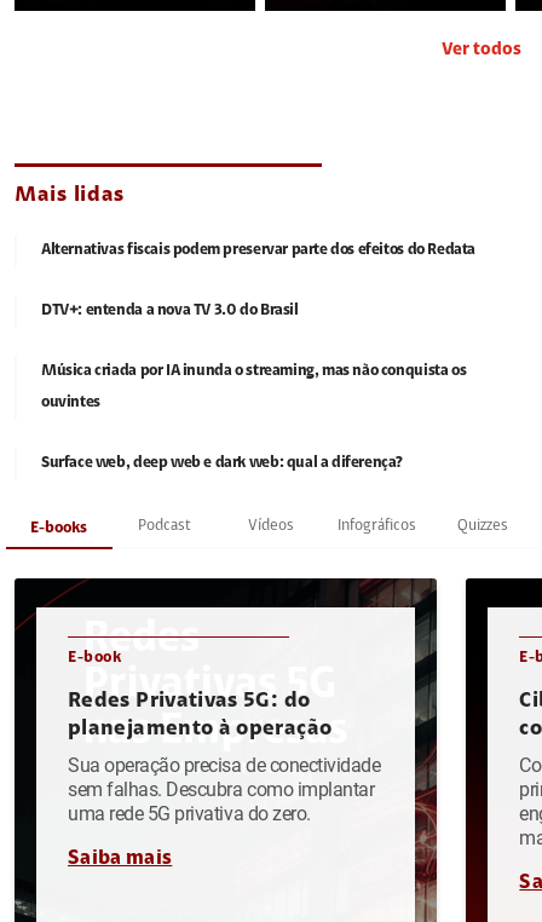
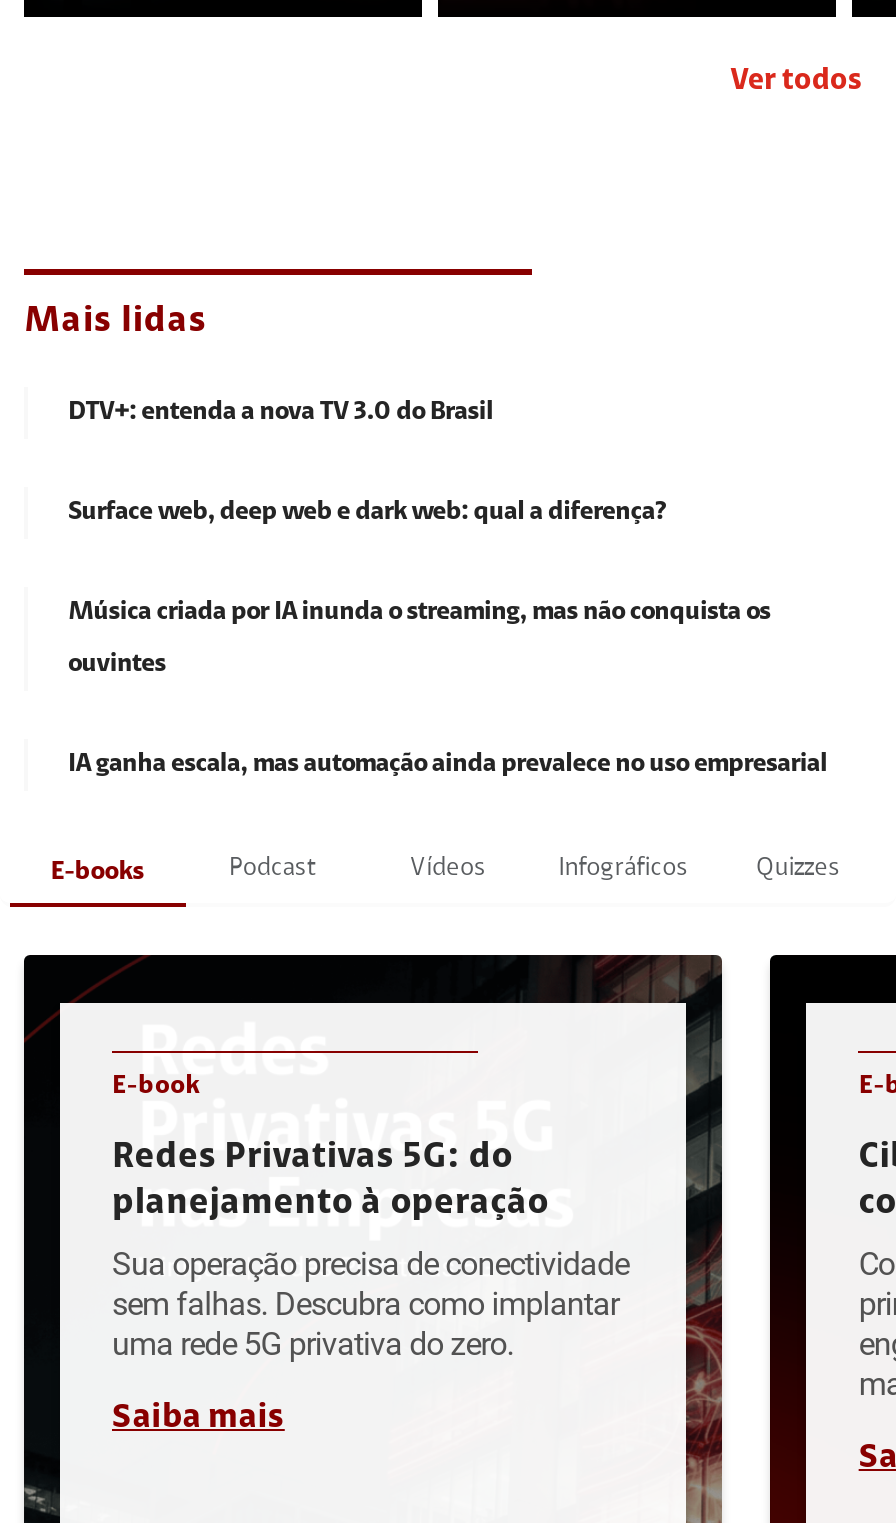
[41,242,475,257] Alternativas fiscais podem preservar parte dos efeitos do Redata -> none
moved [41,302,298,318] -> [68,398,493,424]: DTV+: entenda a nova TV 3.0 do Brasil
none -> [68,750,827,776] IA ganha escala, mas automação ainda prevalece no uso empresarial
moved [41,455,403,470] -> [68,498,666,524]: Surface web, deep web e dark web: qual a diferença?

